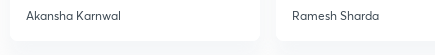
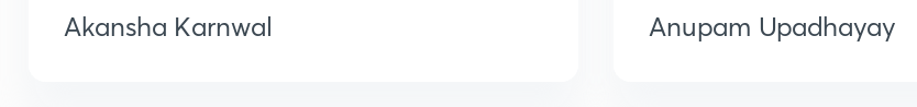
[292,8,379,23] Ramesh Sharda -> [649,11,895,44] Anupam Upadhayay

